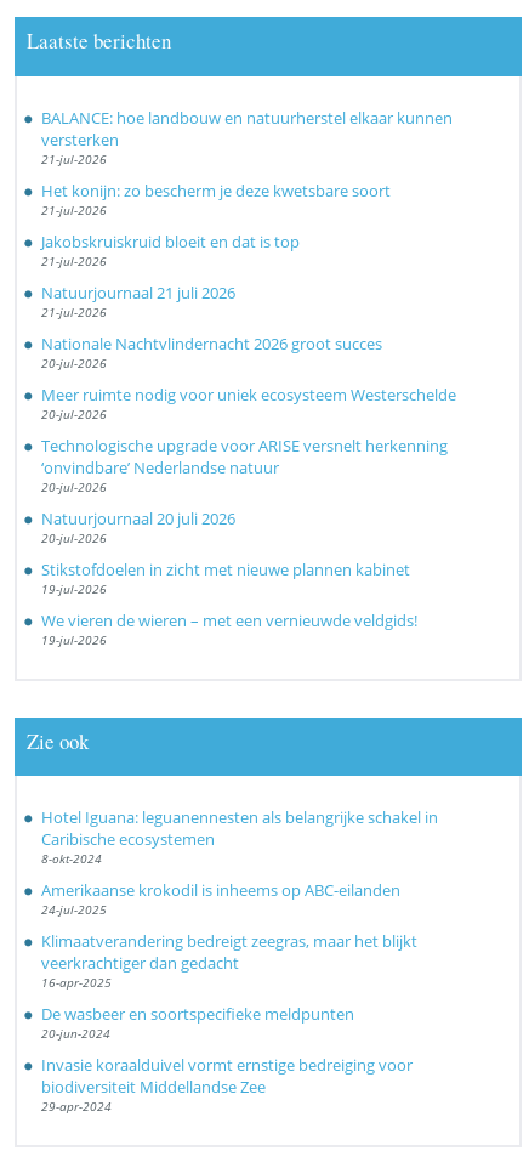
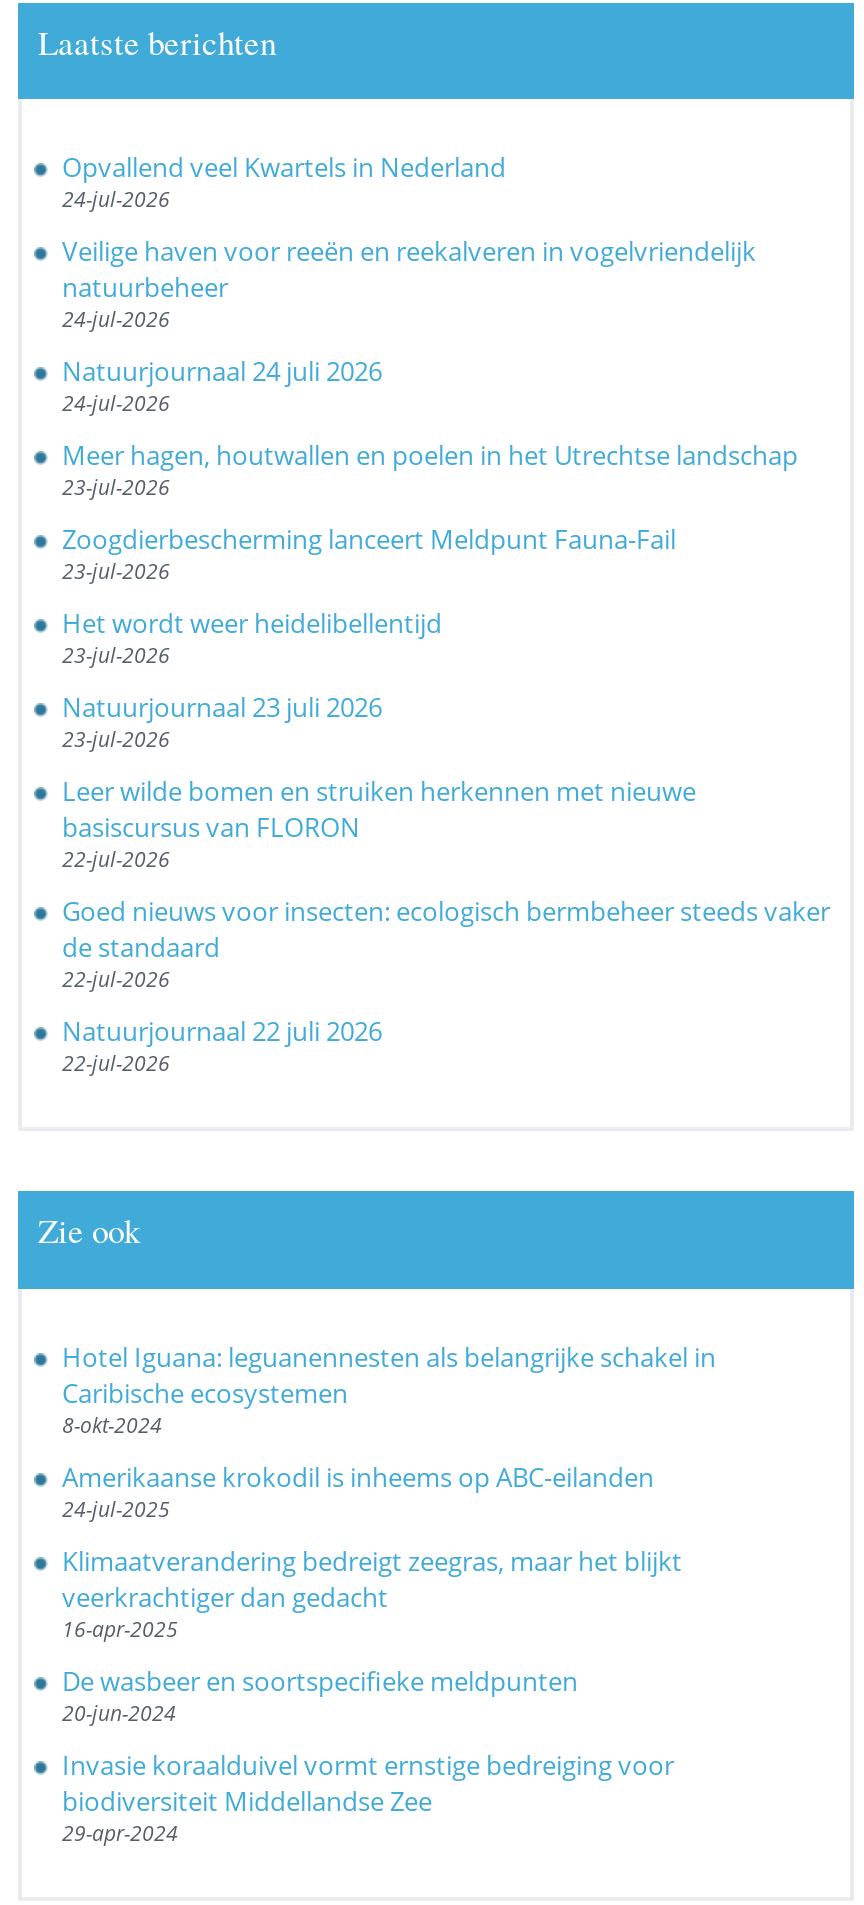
[41,106,453,167] BALANCE: hoe landbouw en natuurherstel elkaar kunnen | versterken | 21-jul-2026 -> [62,149,506,213] Opvallend veel Kwartels in Nederland | 24-jul-2026
[41,179,391,218] Het konijn: zo bescherm je deze kwetsbare soort | 21-jul-2026 -> [62,233,756,333] Veilige haven voor reeën en reekalveren in vogelvriendelijk | natuurbeheer | 24-jul-2026
[41,230,300,269] Jakobskruiskruid bloeit en dat is top | 21-jul-2026 -> [62,353,382,417] Natuurjournaal 24 juli 2026 | 24-jul-2026
[41,281,235,320] Natuurjournaal 21 juli 2026 | 21-jul-2026 -> [62,437,798,501] Meer hagen, houtwallen en poelen in het Utrechtse landschap | 23-jul-2026
[41,332,382,371] Nationale Nachtvlindernacht 2026 groot succes | 20-jul-2026 -> [62,521,676,585] Zoogdierbescherming lanceert Meldpunt Fauna-Fail | 23-jul-2026
[41,383,456,422] Meer ruimte nodig voor uniek ecosysteem Westerschelde | 20-jul-2026 -> [62,605,442,669] Het wordt weer heidelibellentijd | 23-jul-2026
[41,434,448,495] Technologische upgrade voor ARISE versnelt herkenning | ‘onvindbare’ Nederlandse natuur | 20-jul-2026 -> [62,689,382,753] Natuurjournaal 23 juli 2026 | 23-jul-2026
[41,507,235,546] Natuurjournaal 20 juli 2026 | 20-jul-2026 -> [62,773,696,873] Leer wilde bomen en struiken herkennen met nieuwe | basiscursus van FLORON | 22-jul-2026
[41,558,410,597] Stikstofdoelen in zicht met nieuwe plannen kabinet | 19-jul-2026 -> [62,893,830,993] Goed nieuws voor insecten: ecologisch bermbeheer steeds vaker | de standaard | 22-jul-2026
[41,609,417,648] We vieren de wieren – met een vernieuwde veldgids! | 19-jul-2026 -> [62,1013,382,1077] Natuurjournaal 22 juli 2026 | 22-jul-2026

